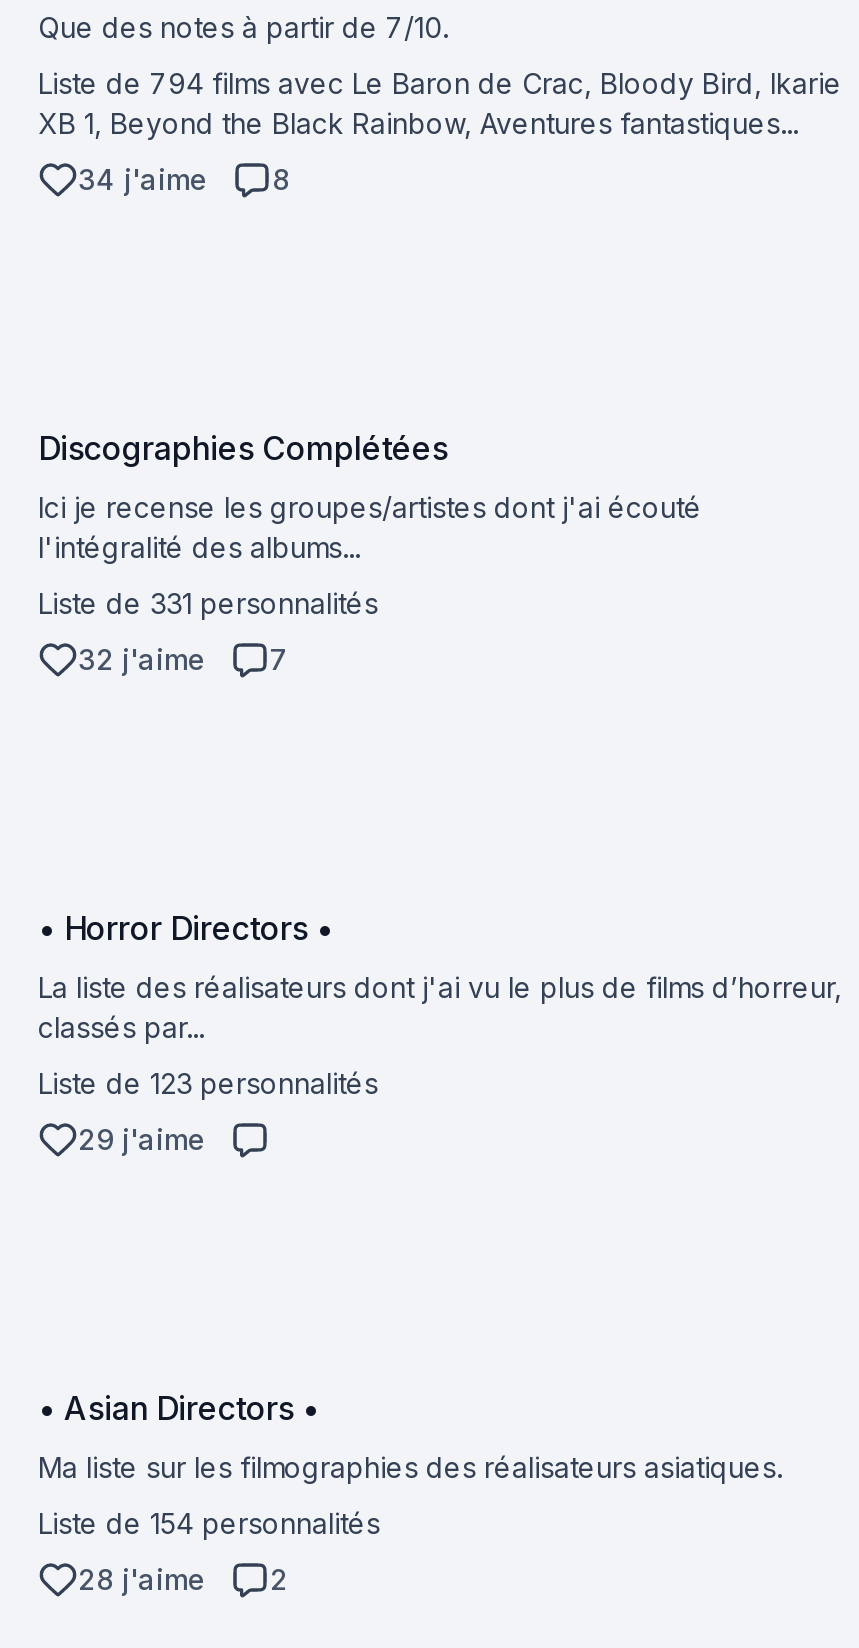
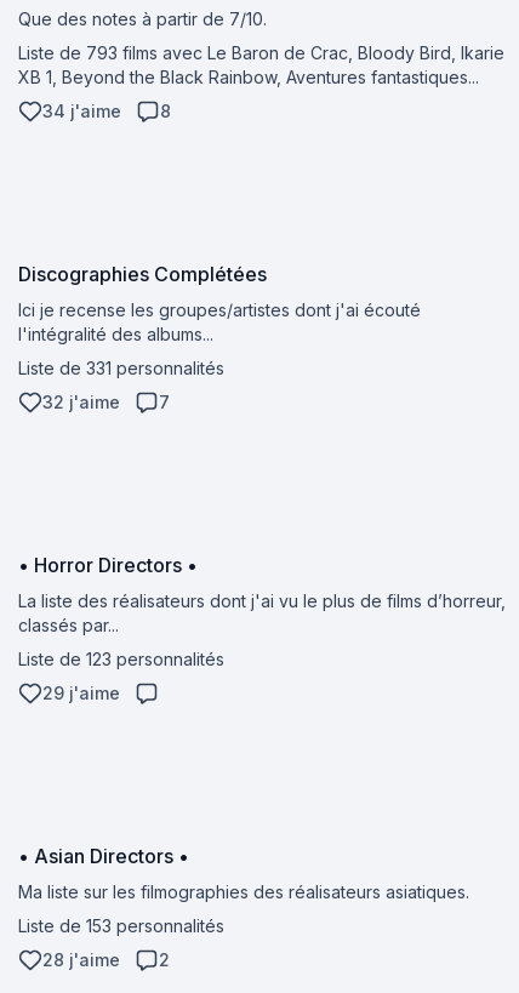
[38,66,842,100] Liste de 794 films avec Le Baron de Crac, Bloody Bird, Ikarie -> [18,42,504,63] Liste de 793 films avec Le Baron de Crac, Bloody Bird, Ikarie
[38,1506,380,1540] Liste de 154 personnalités -> [18,915,224,936] Liste de 153 personnalités

